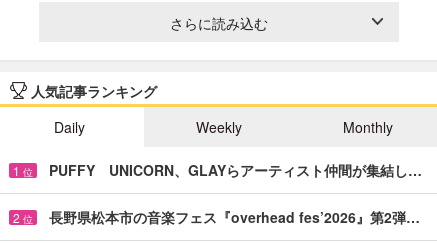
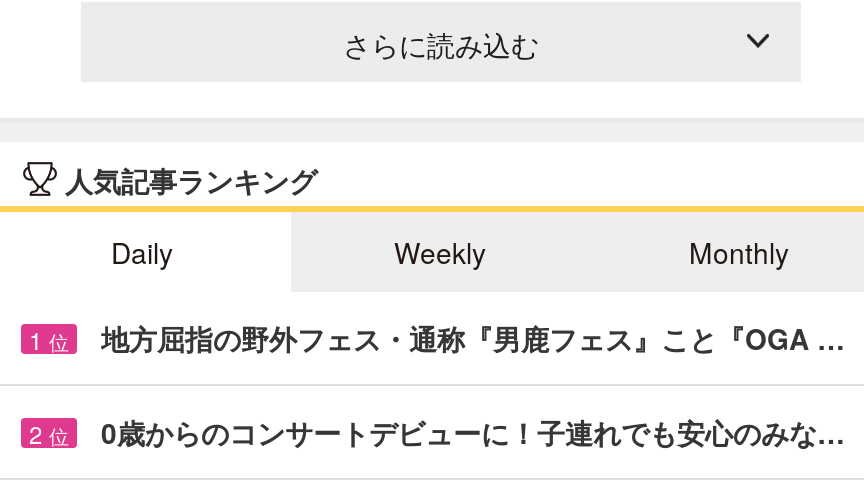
[49,160,422,180] PUFFY UNICORN、GLAYらアーティスト仲間が集結し… -> [101,318,845,358] 地方屈指の野外フェス・通称『男鹿フェス』こと『OGA …
[49,207,420,227] 長野県松本市の音楽フェス『overhead fes’2026』第2弾… -> [101,412,845,452] 0歳からのコンサートデビューに！子連れでも安心のみな…

